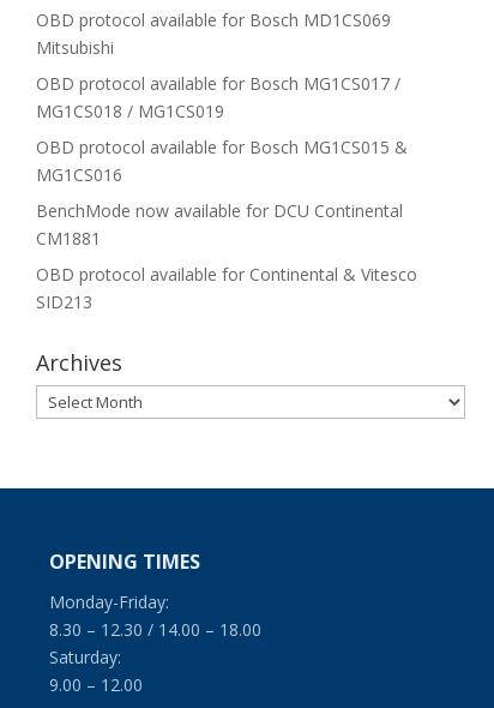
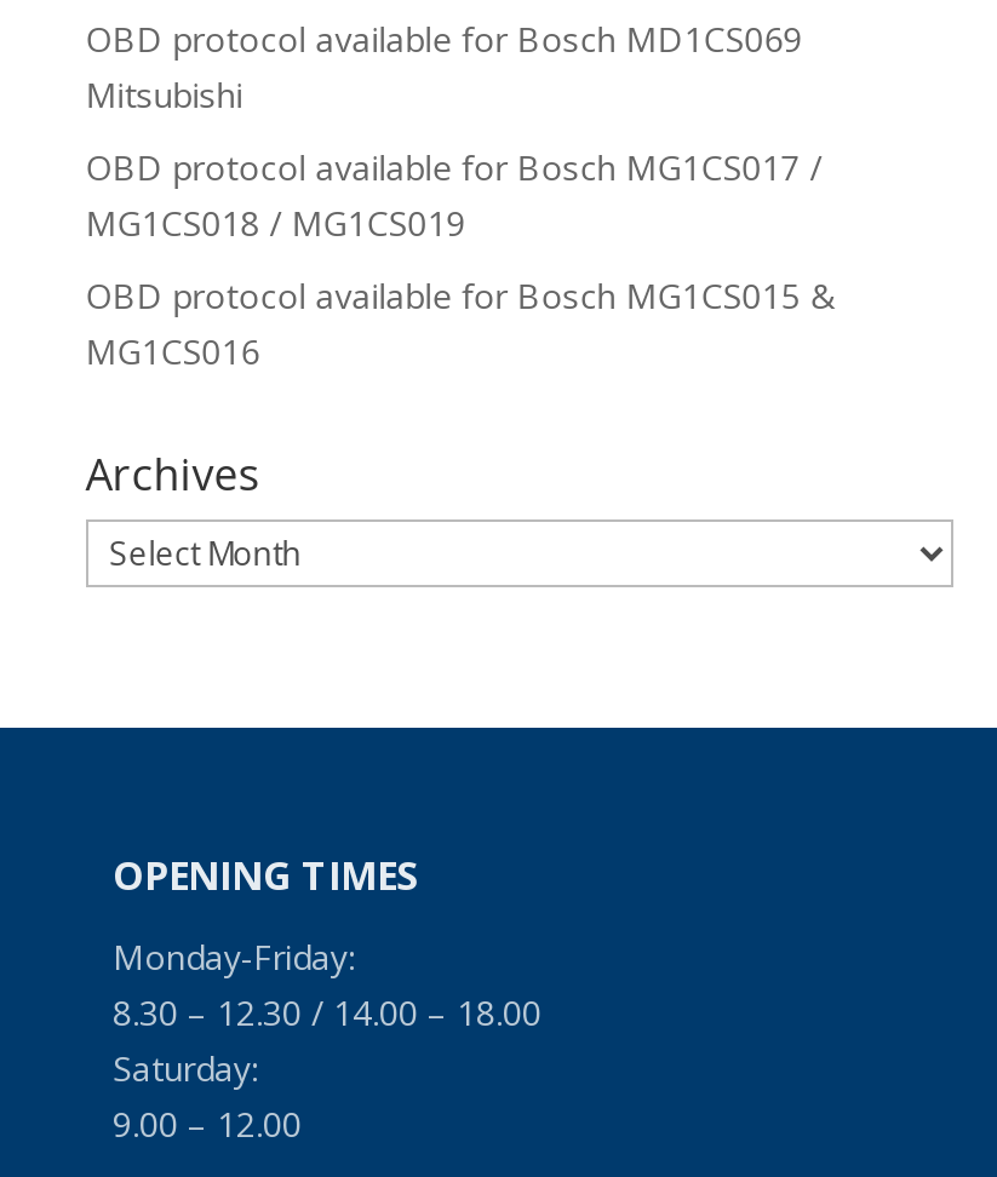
[36,199,417,313] BenchMode now available for DCU Continental | CM1881 | OBD protocol available for Continental & Vitesco | SID213 -> none

